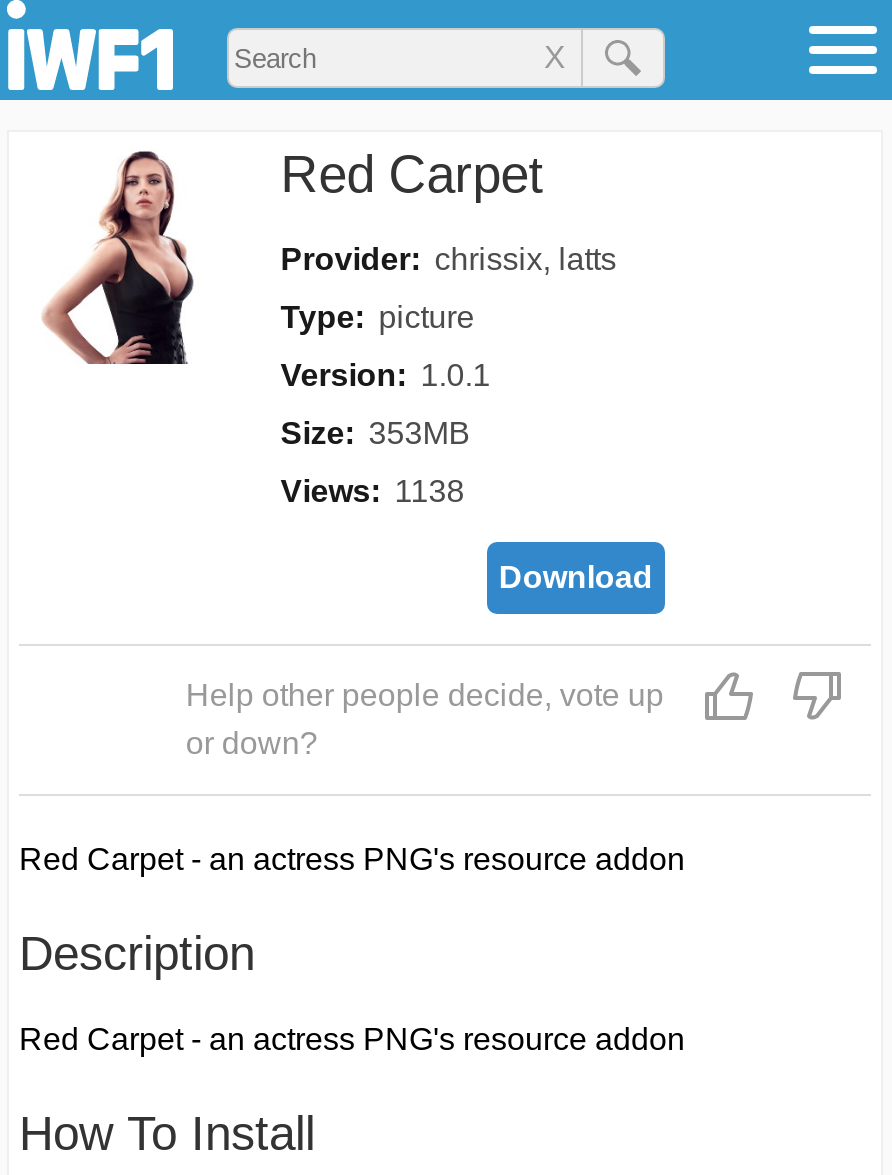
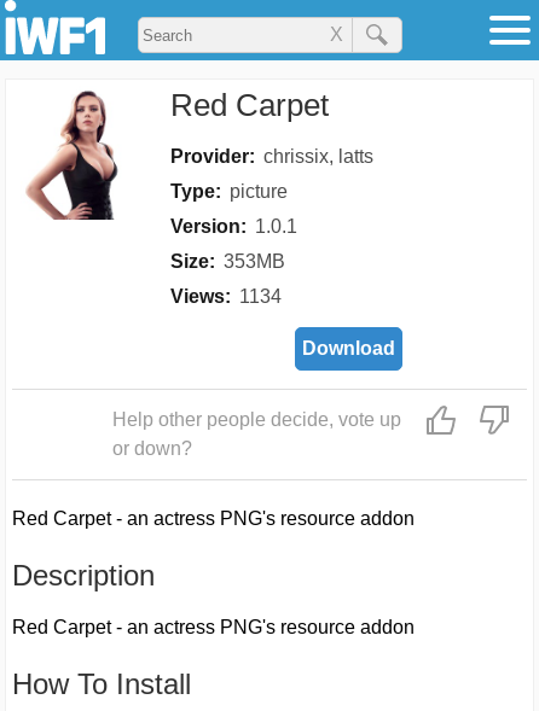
[281,474,465,508] Views: 1138 -> [170,286,281,307] Views: 1134

